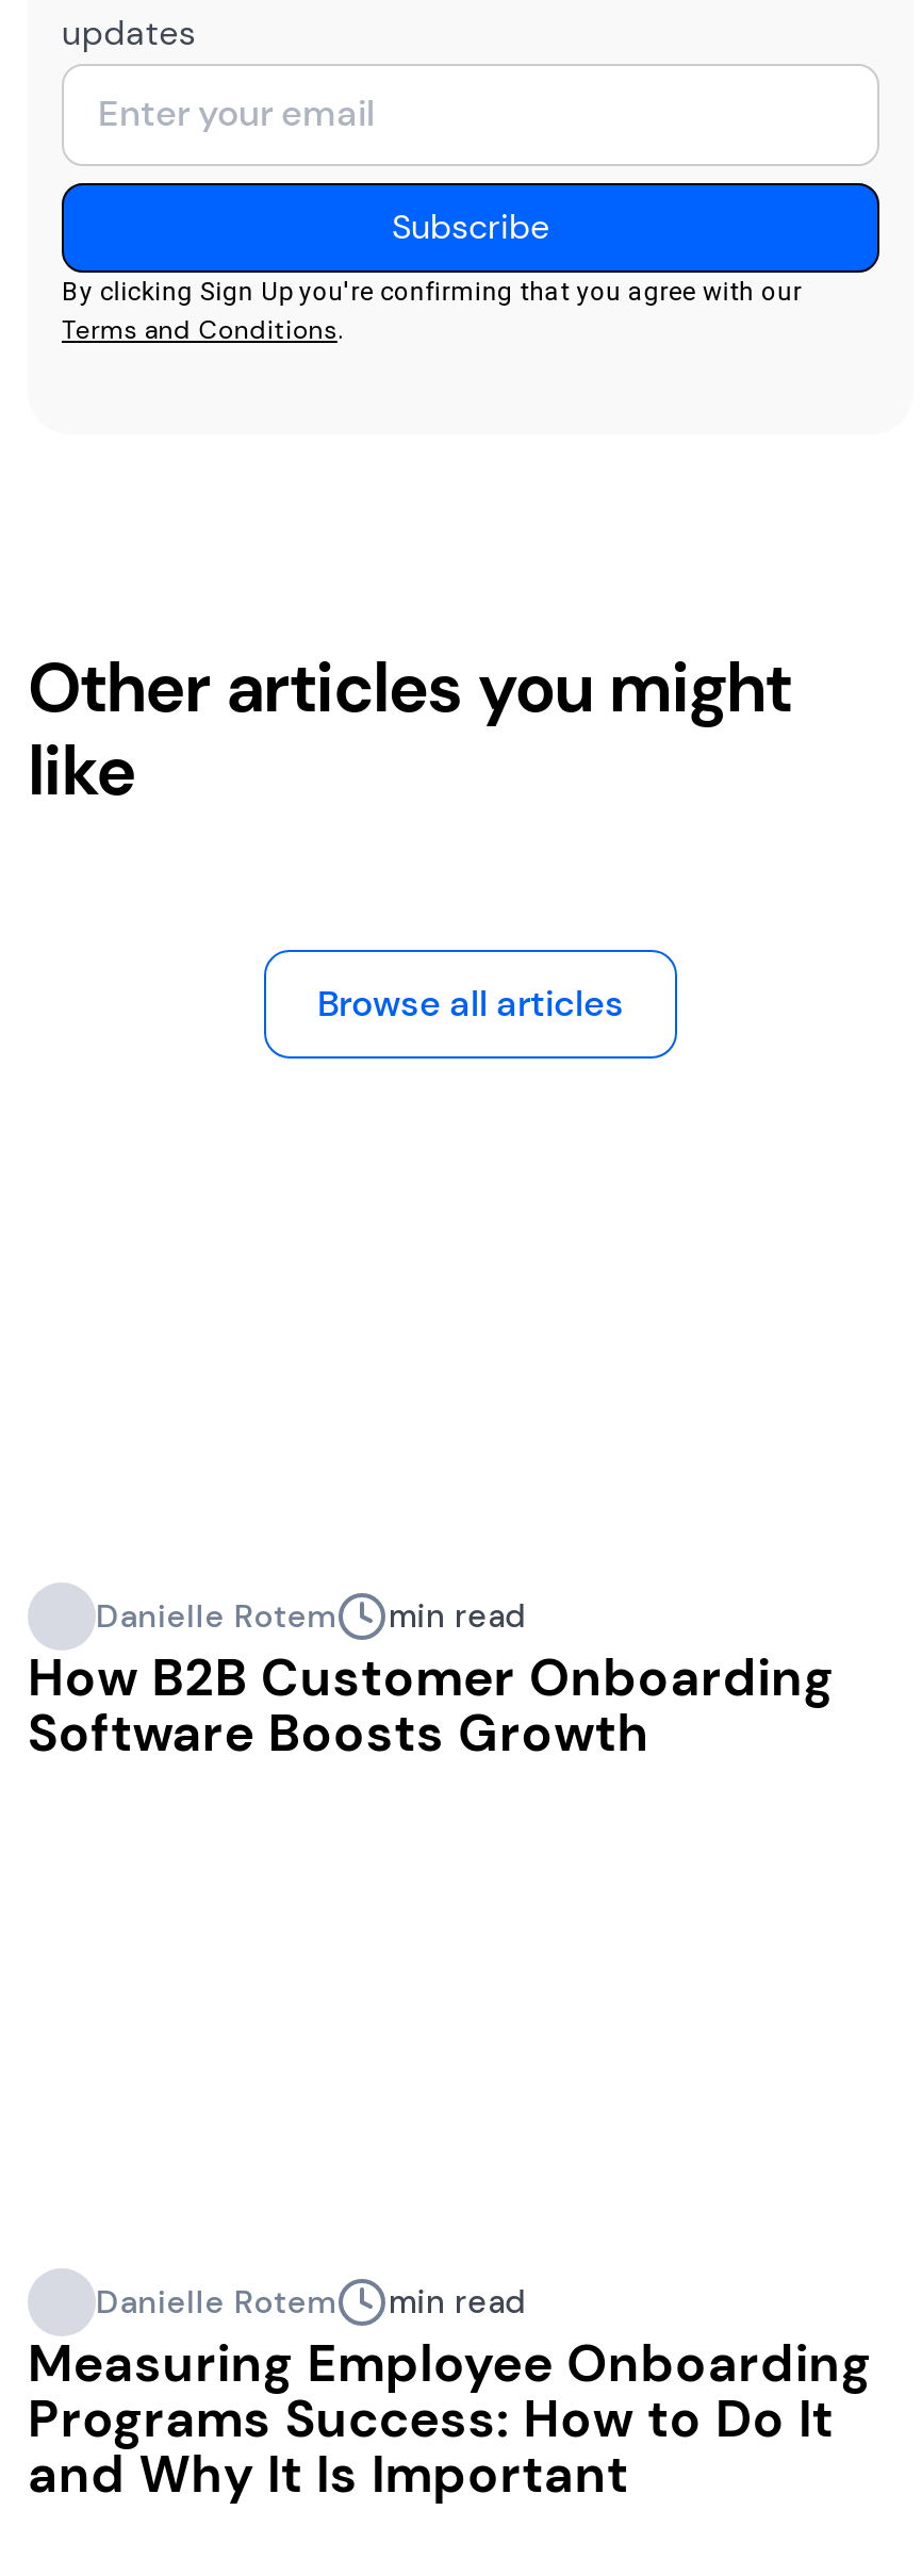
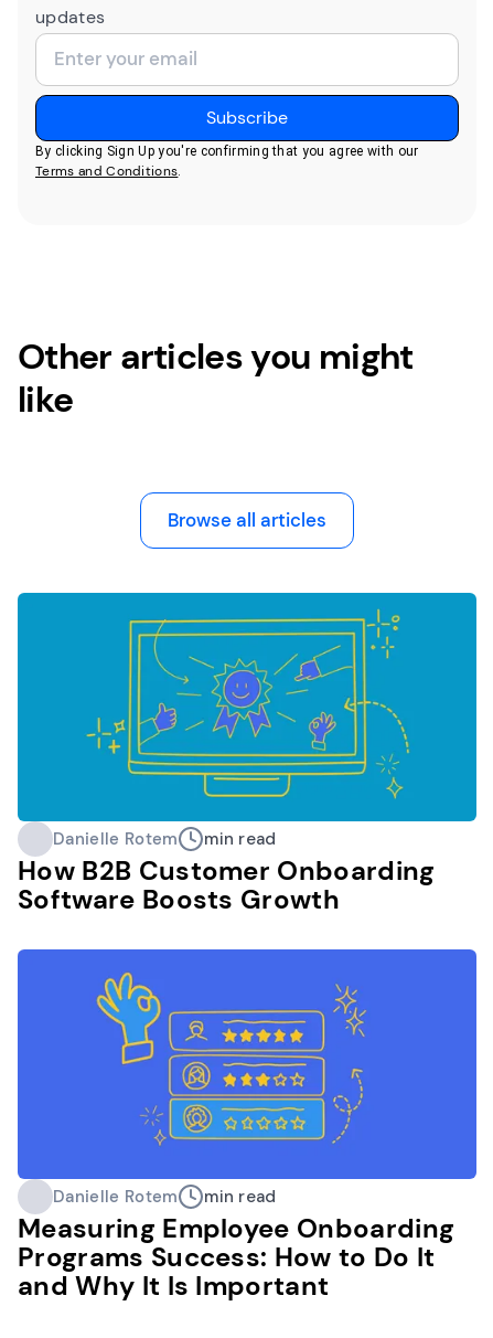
none -> [17,592,478,822] [image]
none -> [17,948,478,1180] [image]

